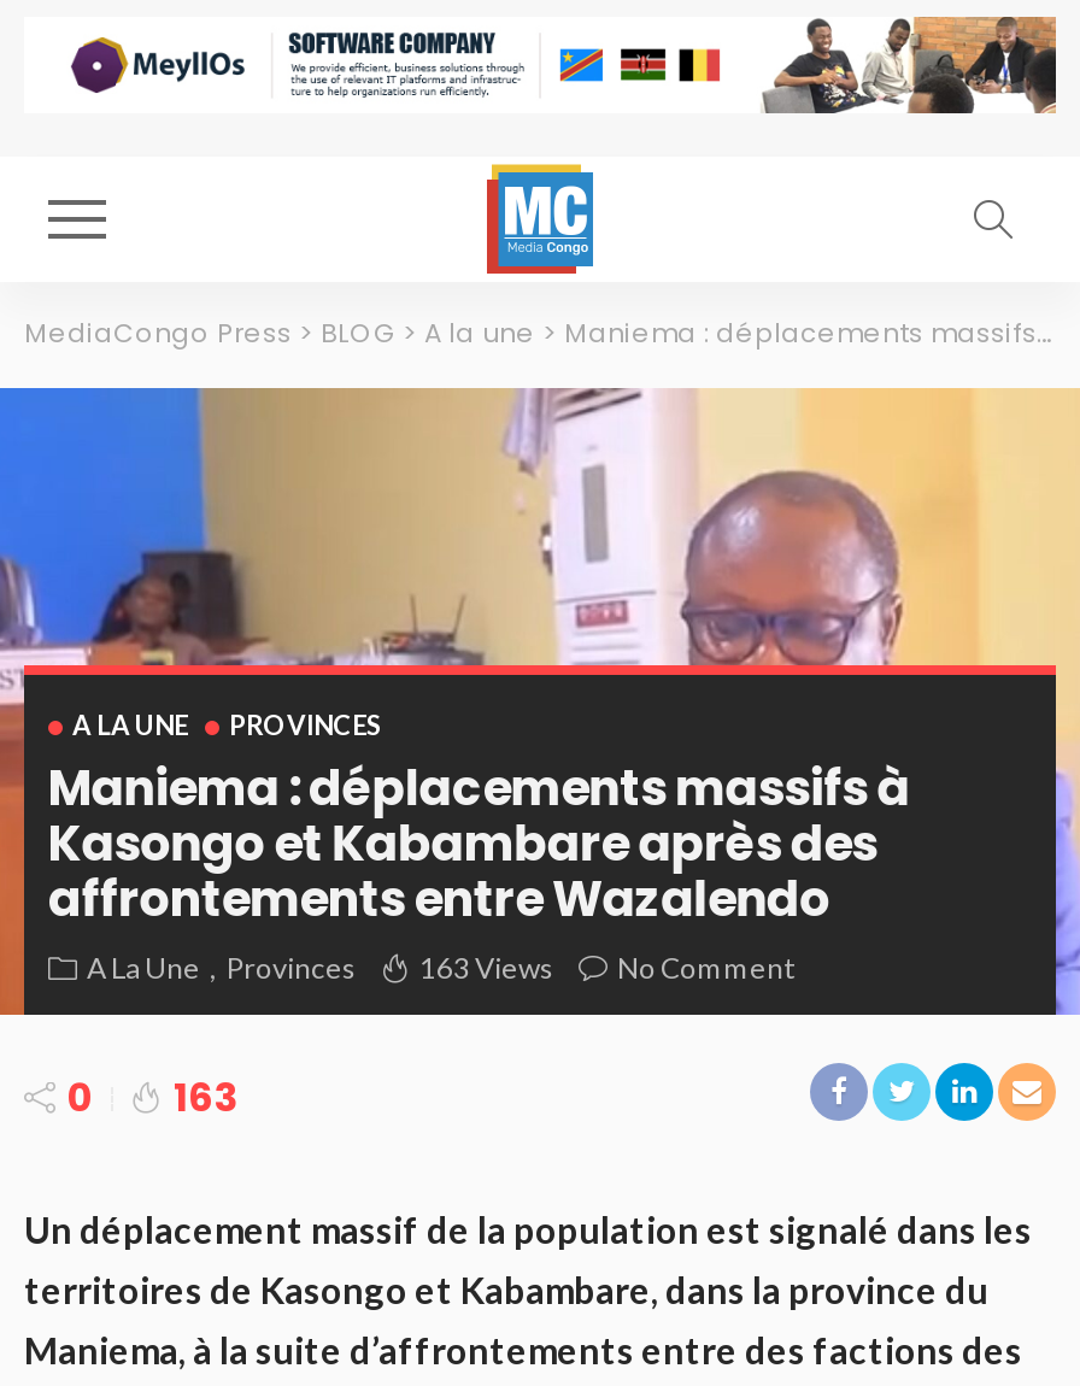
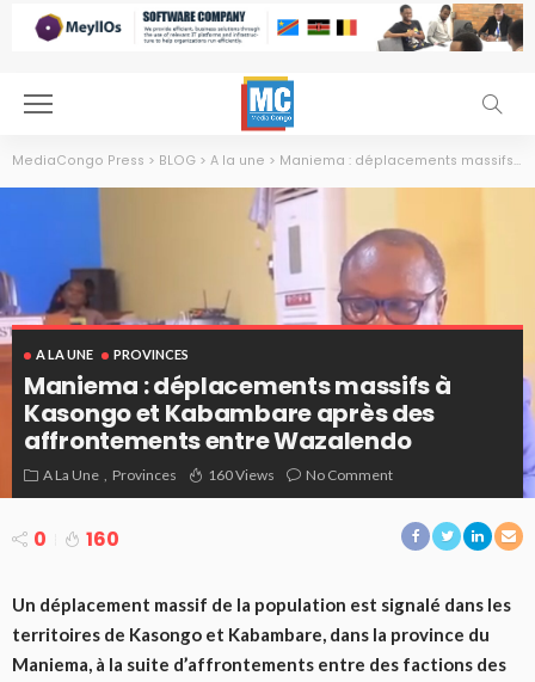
[87,950,793,986] A La Une Provinces 163 Views No Comment -> [43,466,393,484] A La Une Provinces 160 Views No Comment
[67,1071,239,1126] 0 163 -> [33,526,119,553] 0 160

